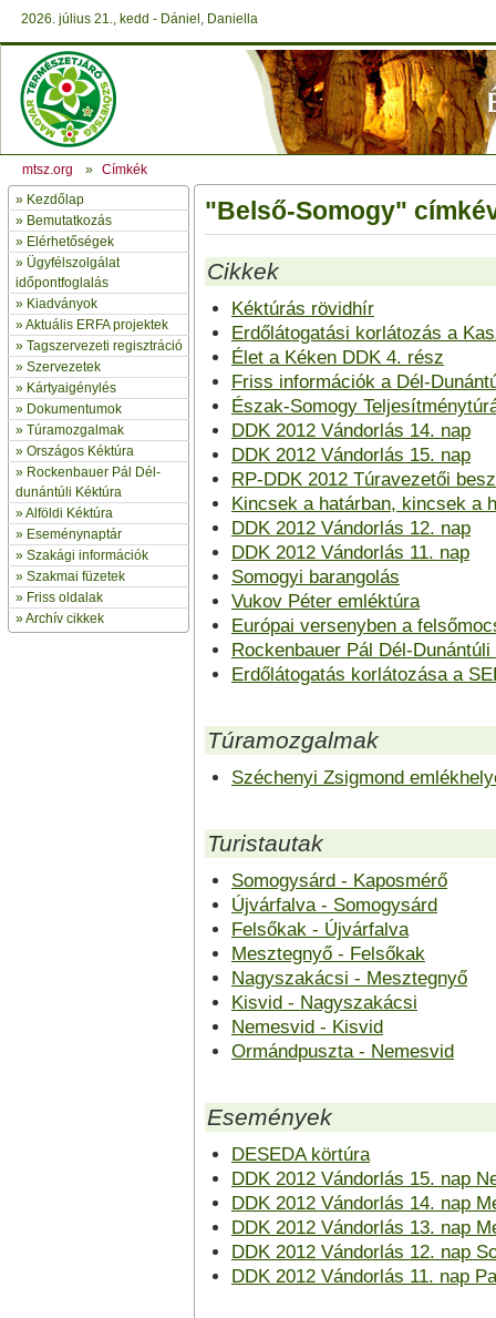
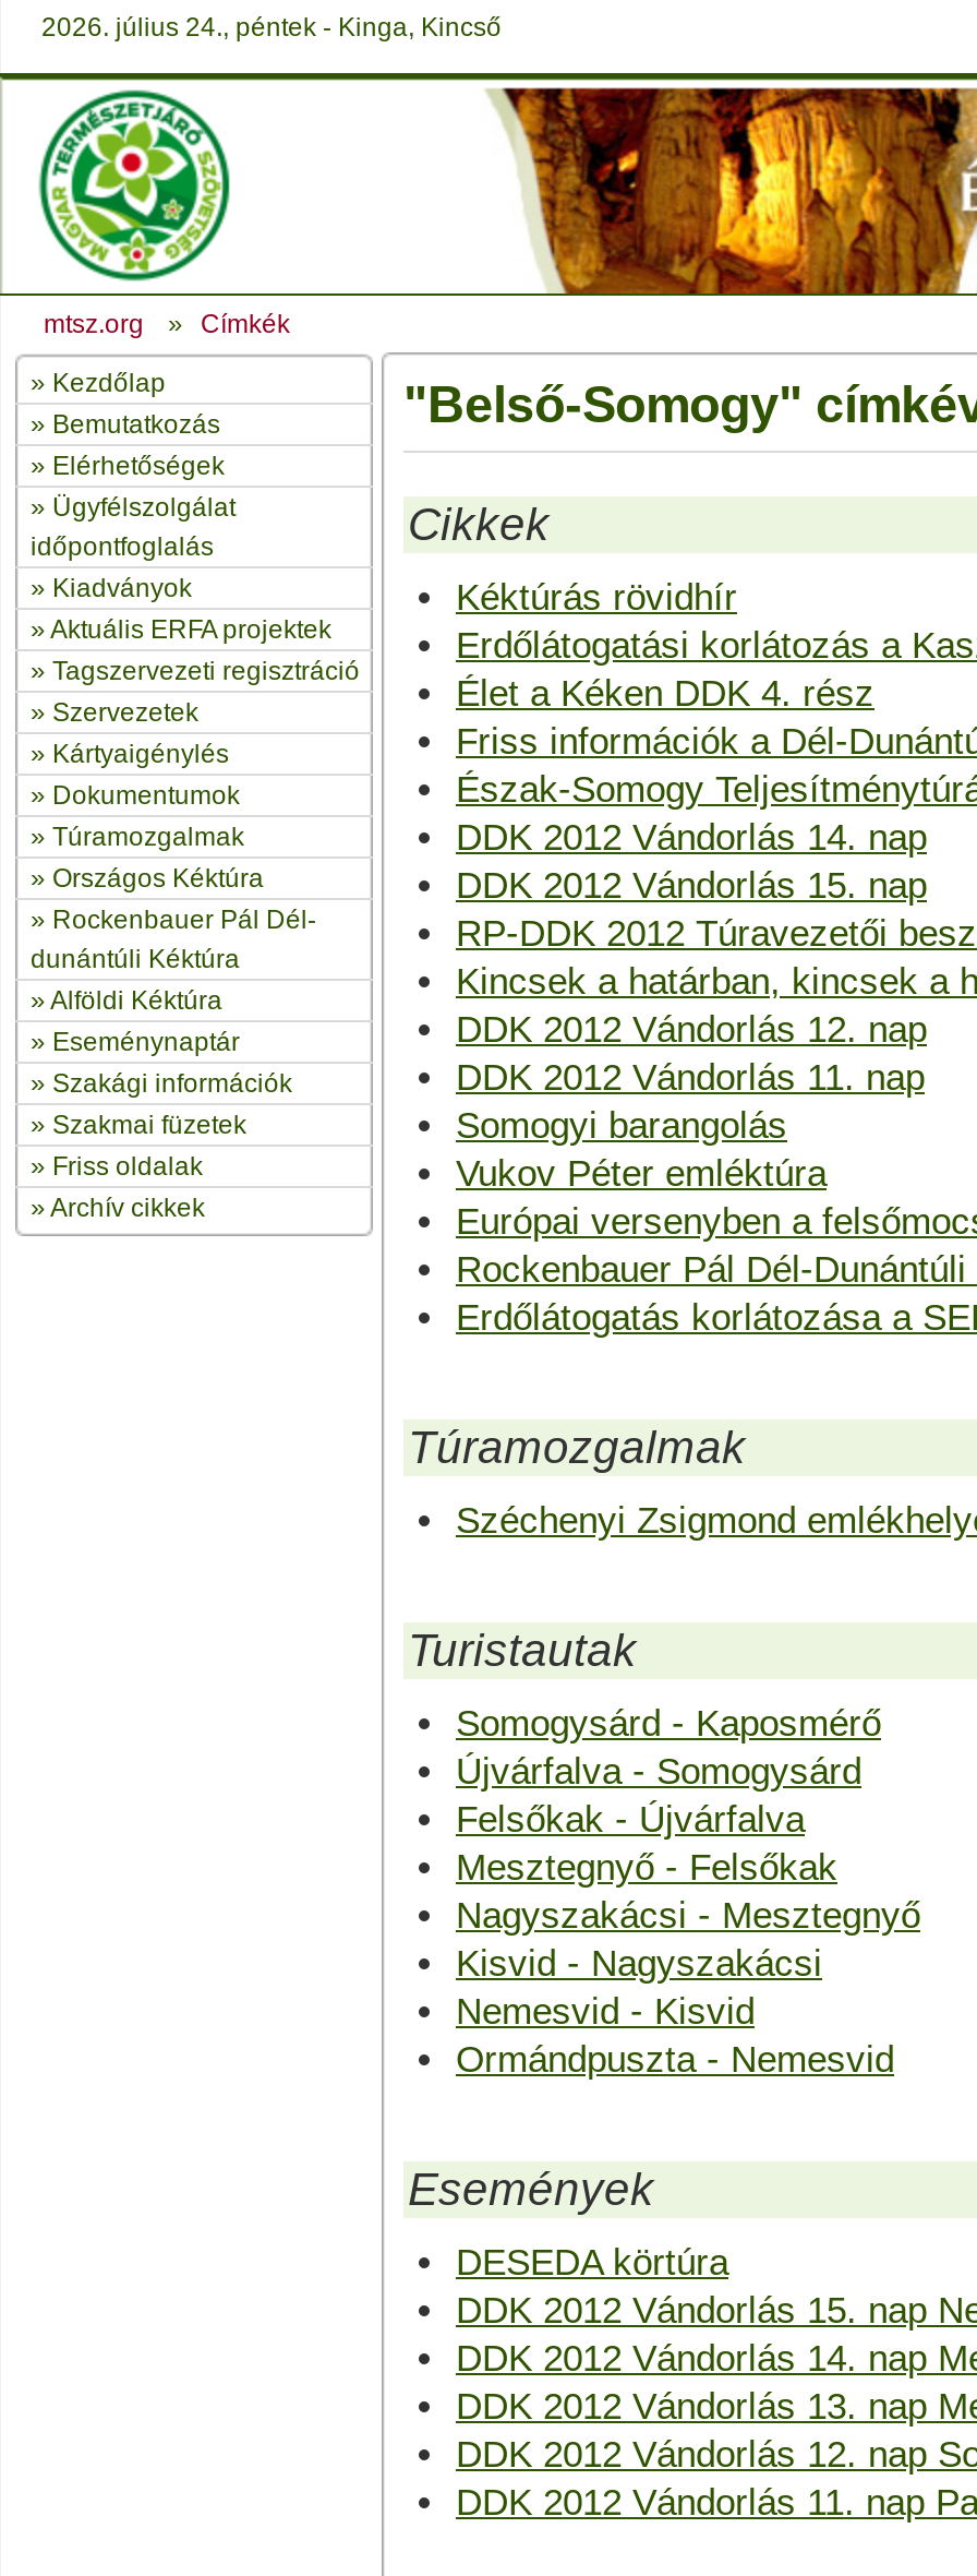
[21,11,258,27] 2026. július 21., kedd - Dániel, Daniella -> [41,12,502,43] 2026. július 24., péntek - Kinga, Kincső

